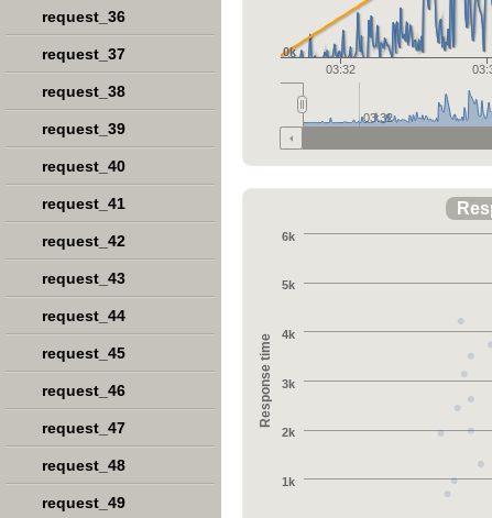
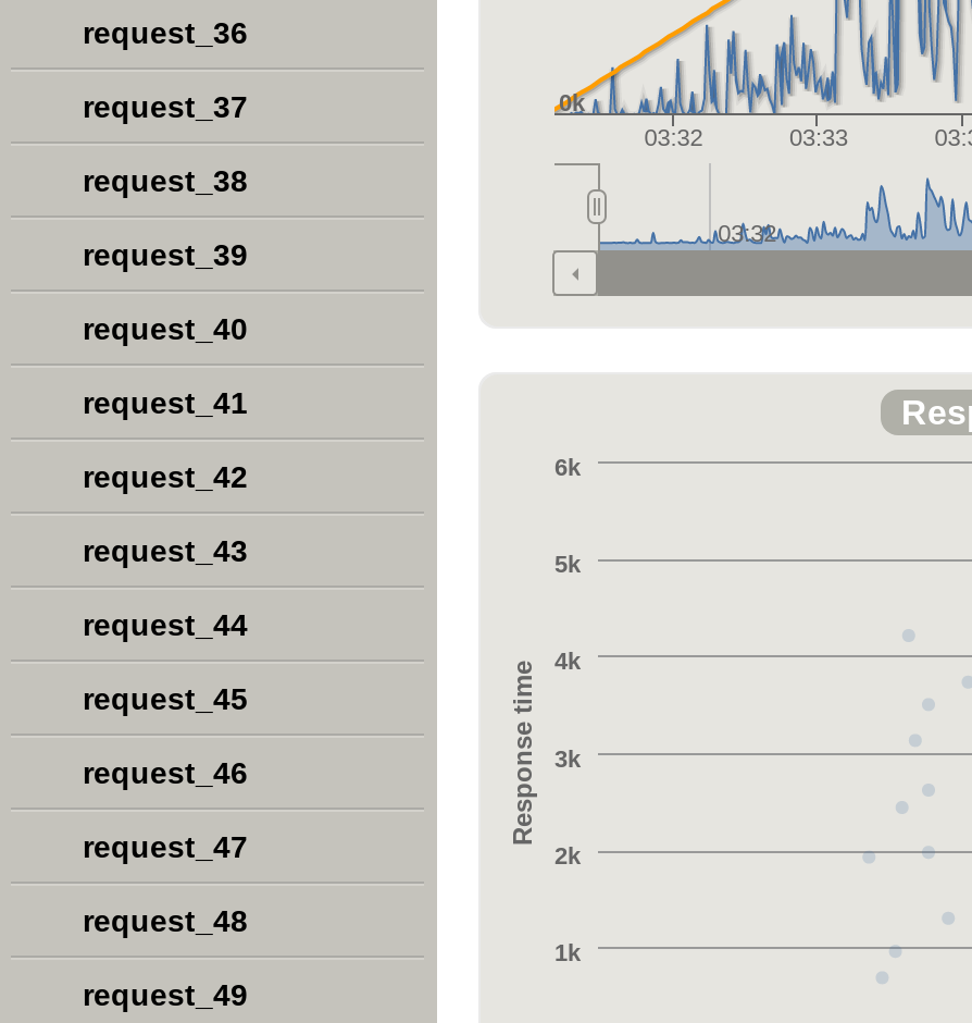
none -> [789,124,848,151] 03:33

